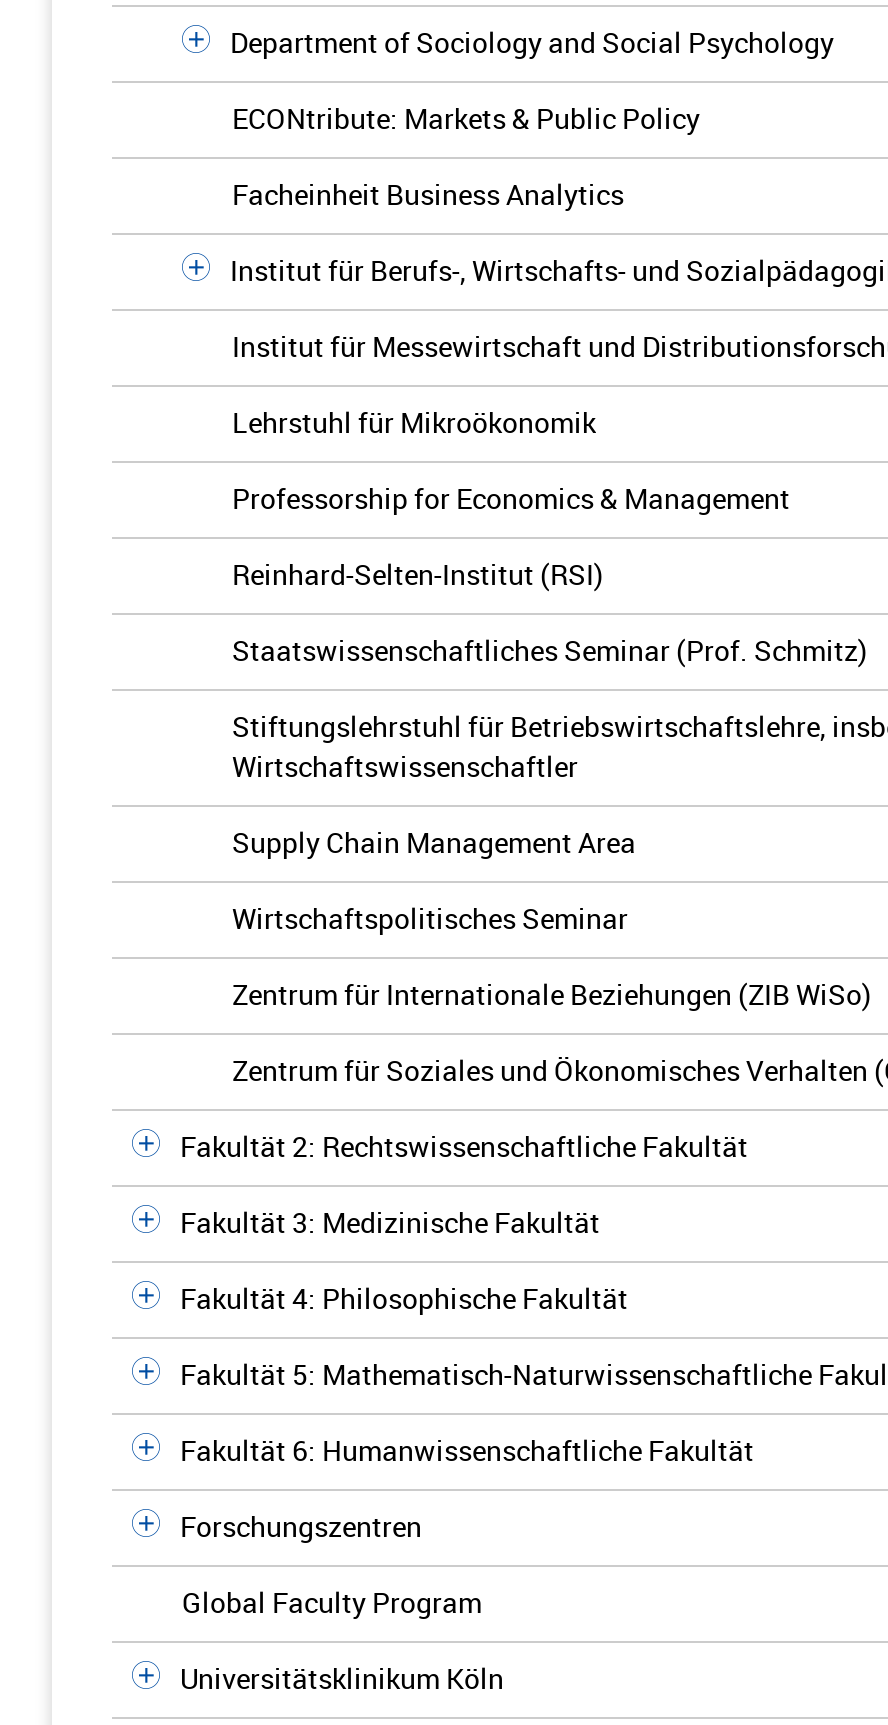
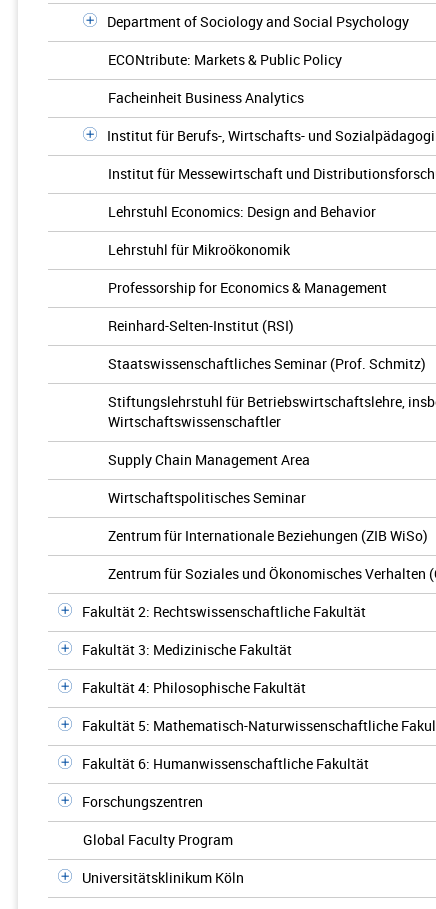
none -> [108,202,376,221] Lehrstuhl Economics: Design and Behavior

